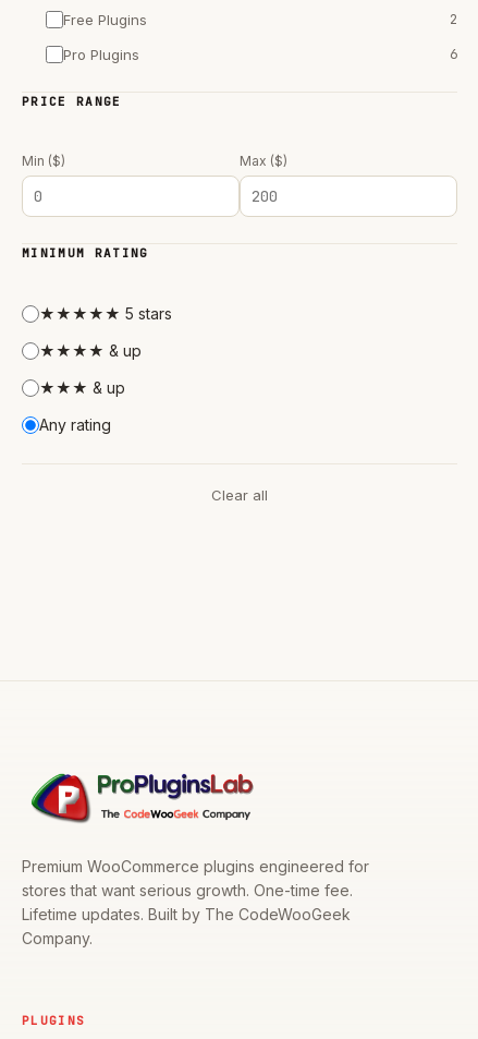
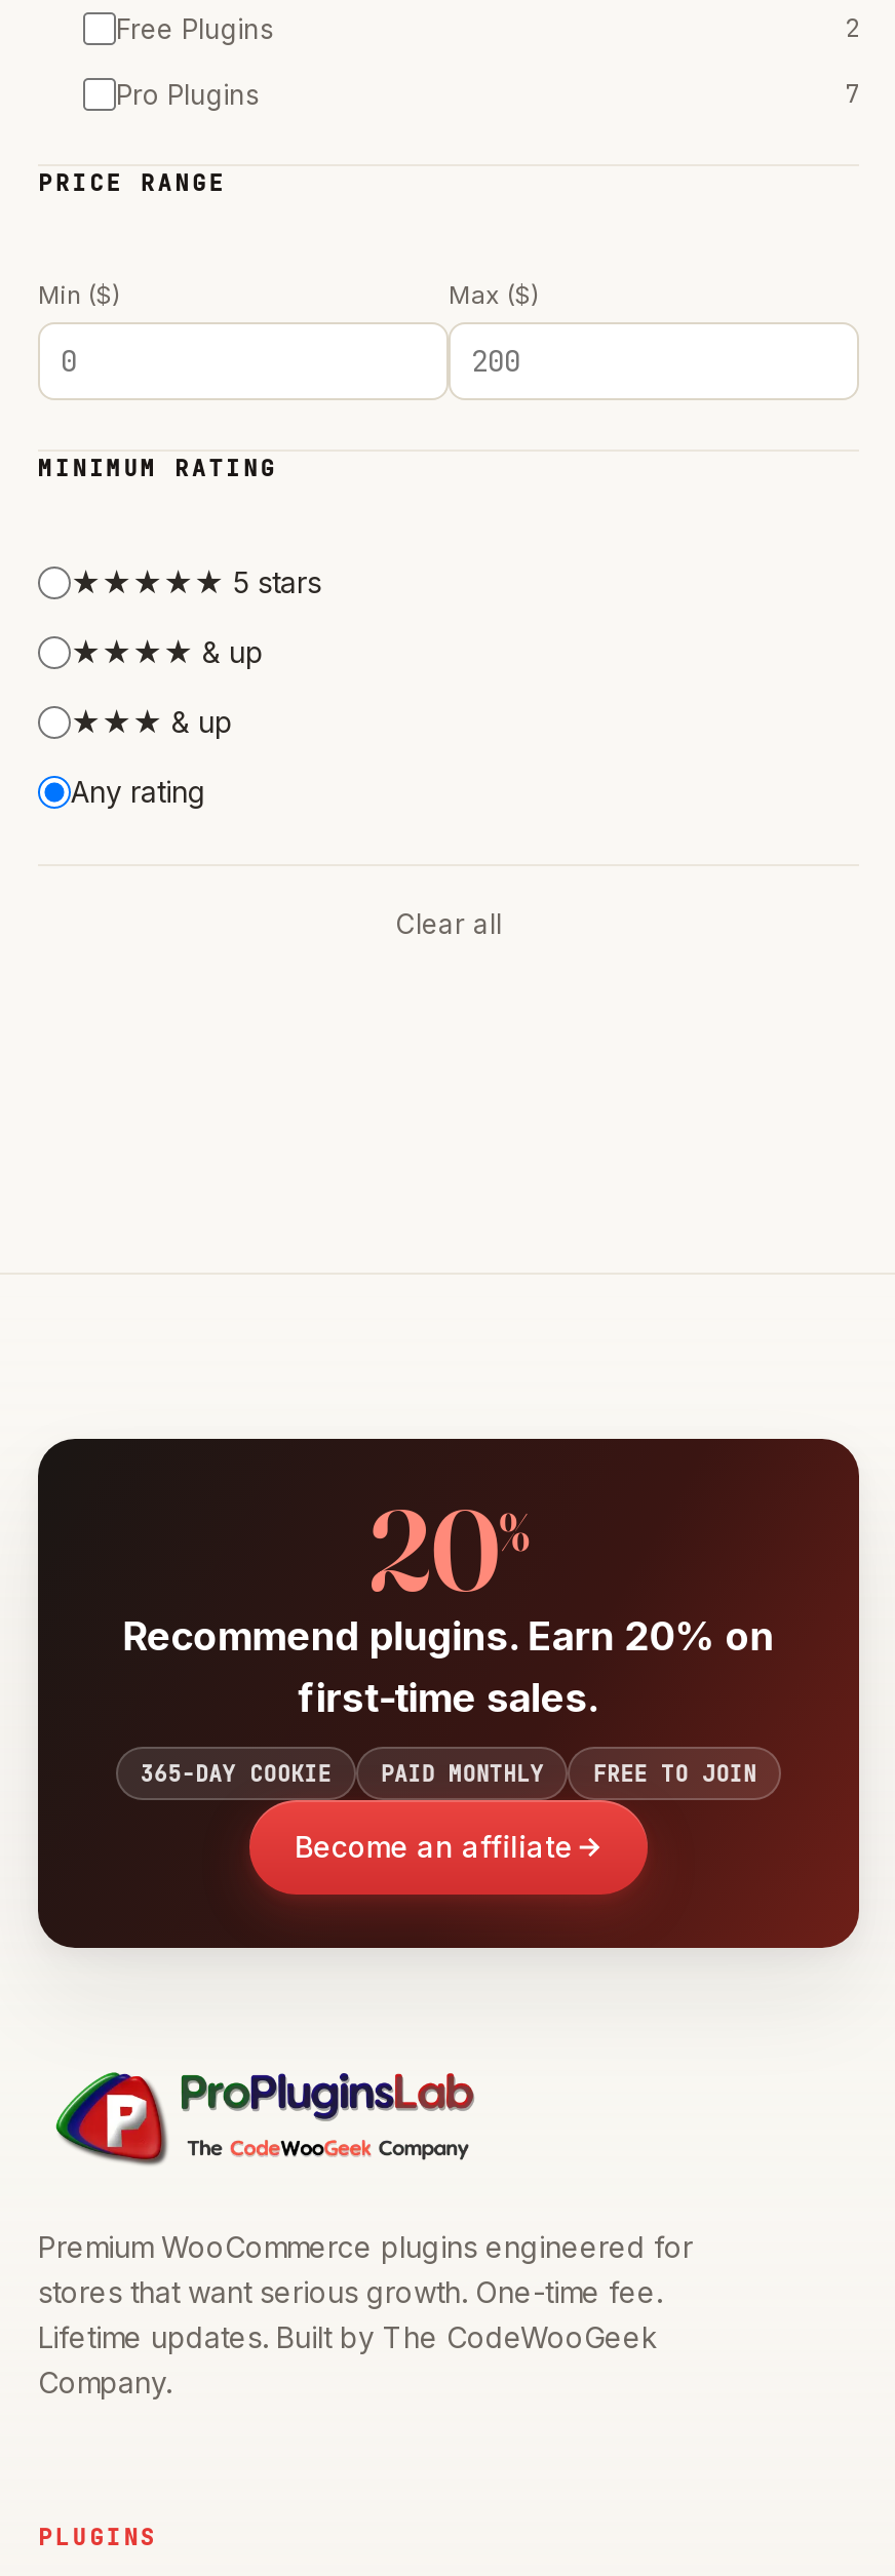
[450,45,457,63] 6 -> [845,77,859,110] 7
none -> [36,1437,861,1952] [image] | 20% | Recommend plugins. Earn 20% on | first-time sales. | 365-DAY COOKIE | PAID MONTHLY | FREE TO JOIN | Become an affiliate

